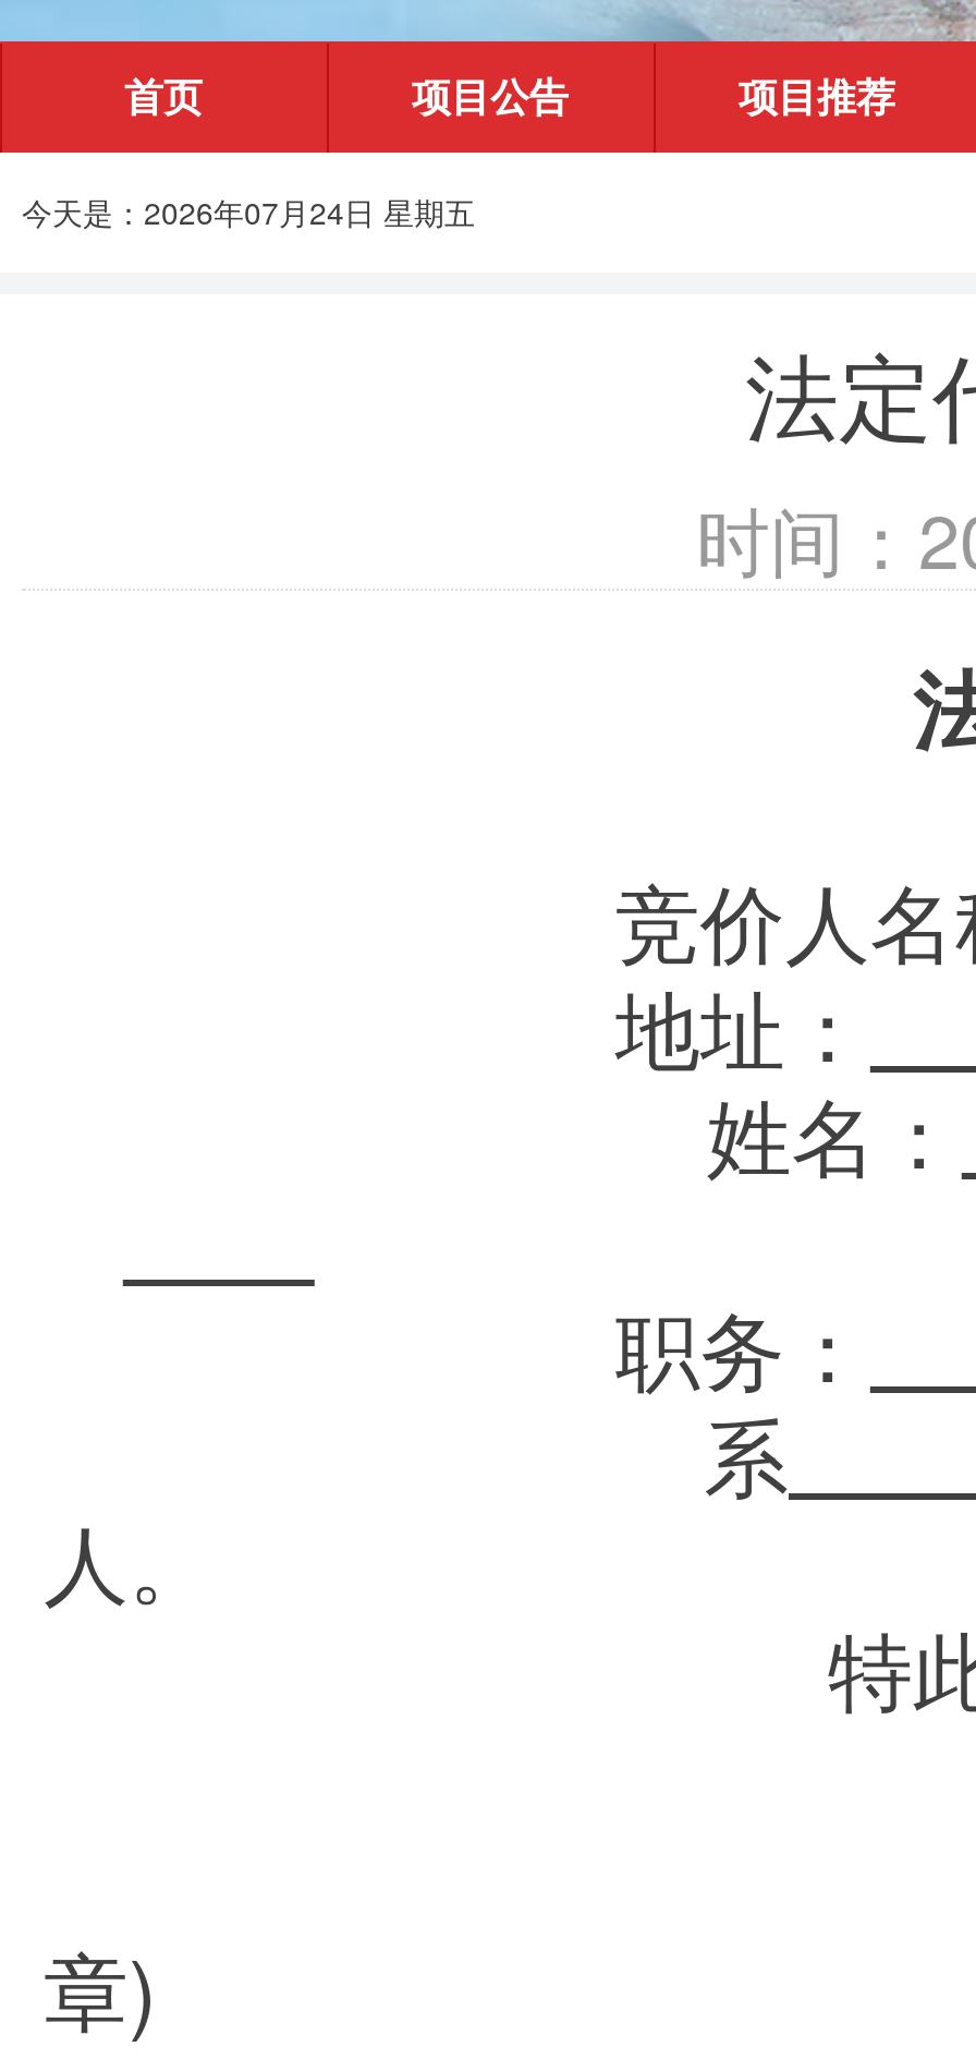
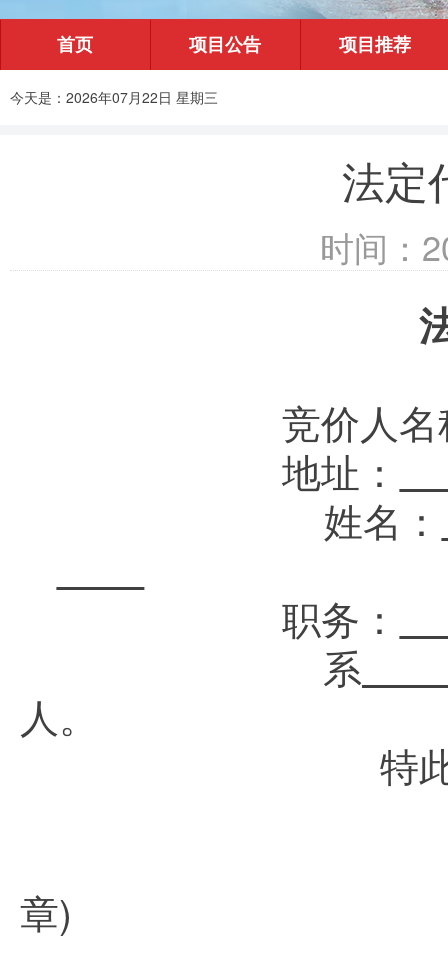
[22,190,475,233] 今天是：2026年07月24日 星期五 -> [10,87,218,107] 今天是：2026年07月22日 星期三

